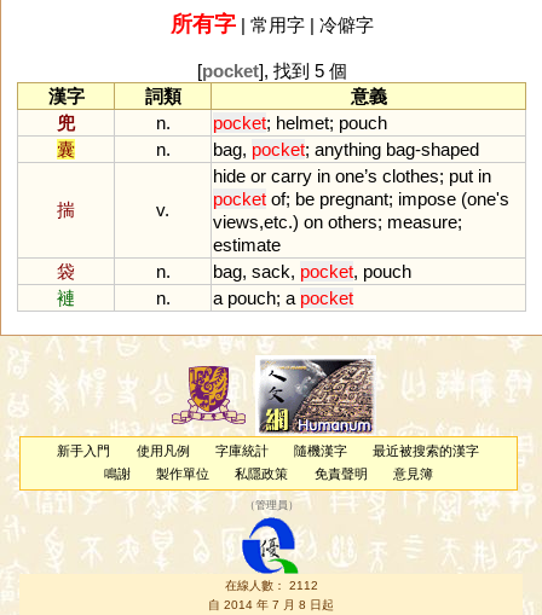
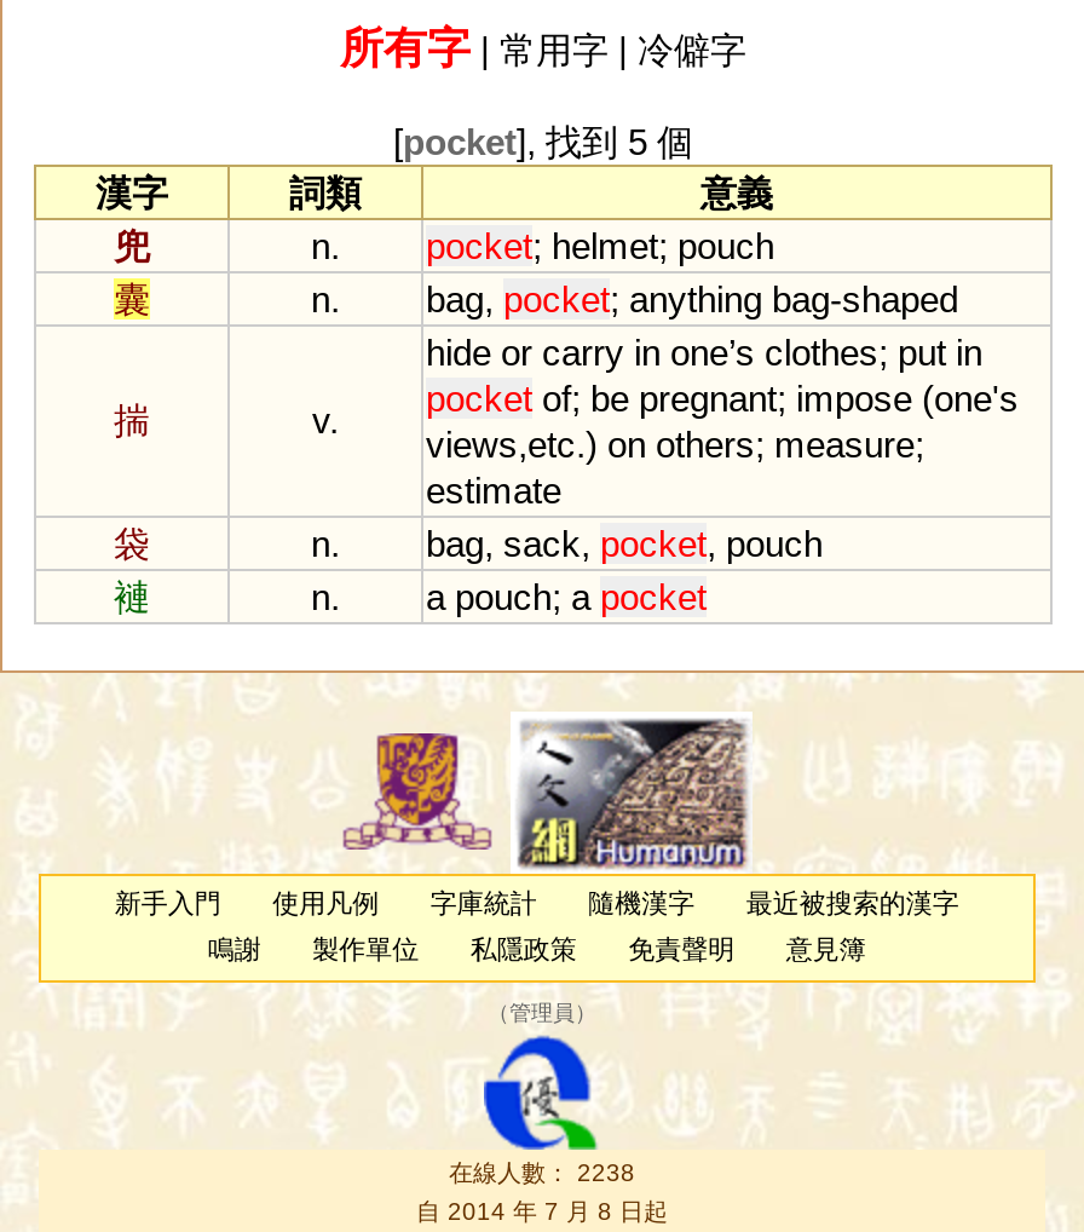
[224,579,318,593] 在線人數： 2112 -> [449,1160,635,1187] 在線人數： 2238

